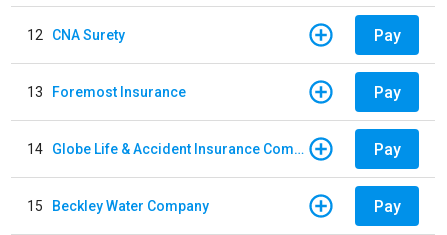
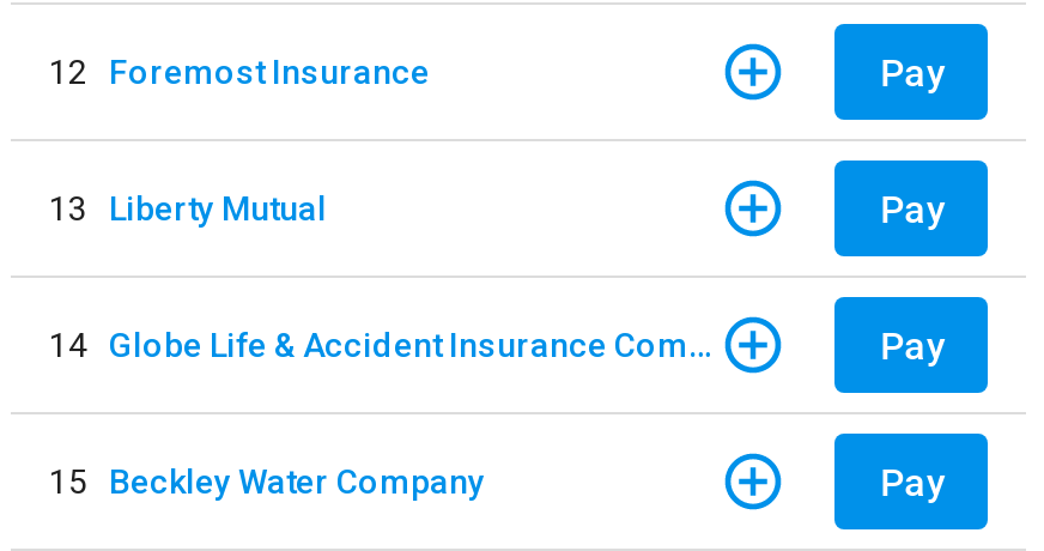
[27,26,125,42] 12 CNA Surety -> [49,52,430,90] 12 Foremost Insurance
[27,83,186,99] 13 Foremost Insurance -> [49,188,327,226] 13 Liberty Mutual

